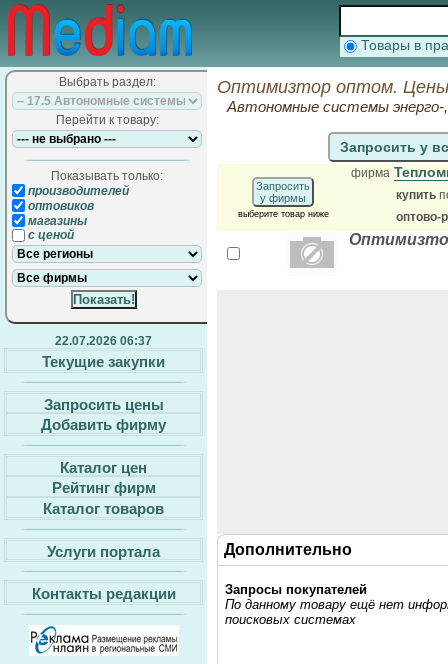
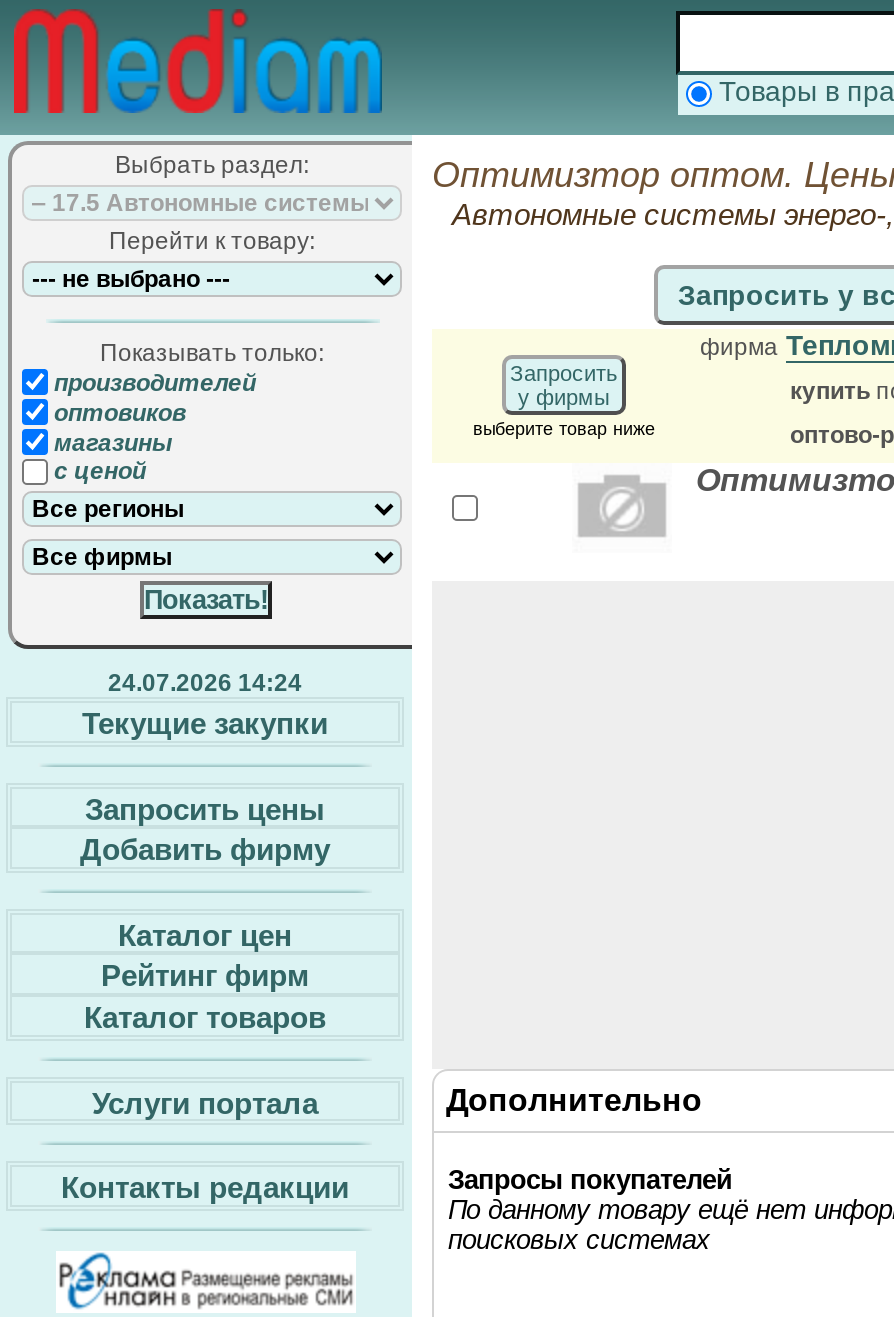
[55,334,152,348] 22.07.2026 06:37 -> [108,670,302,698] 24.07.2026 14:24

